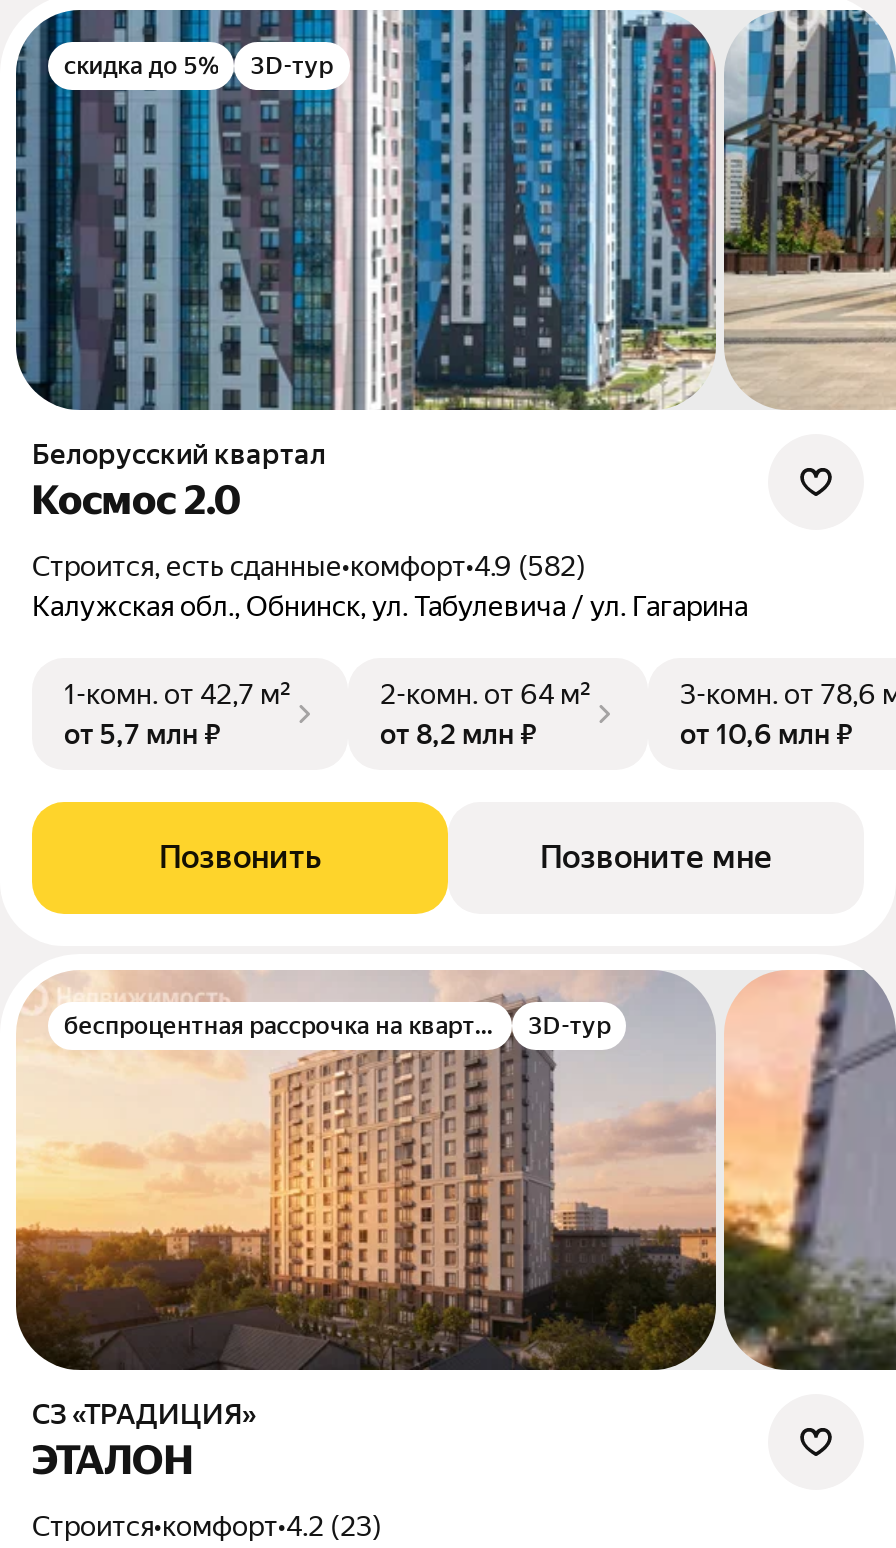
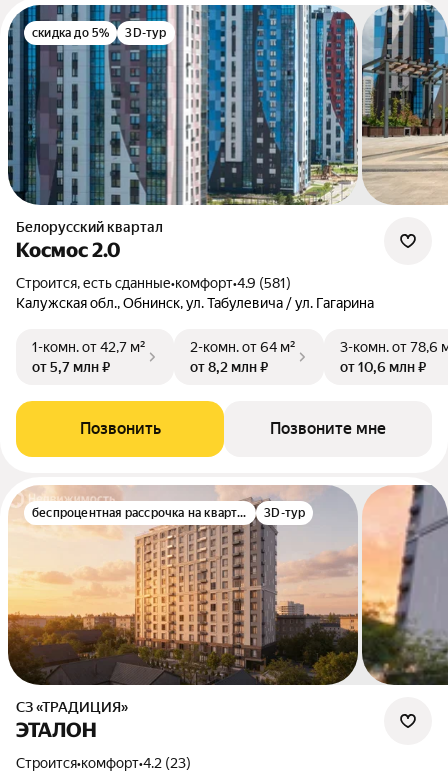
[50,550,586,582] Строится, есть сданные•комфорт•4.9 (582) -> [25,275,291,291] Строится, есть сданные•комфорт•4.9 (581)

